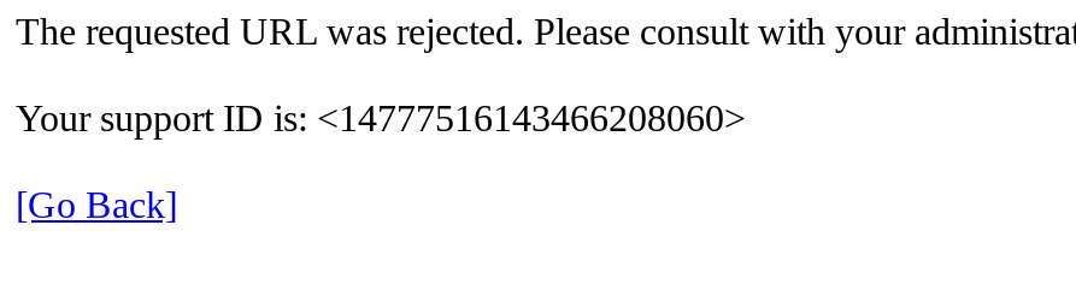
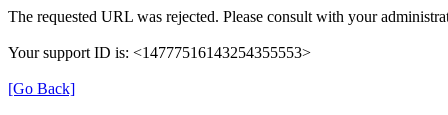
[16,97,746,138] Your support ID is: <14777516143466208060> -> [8,44,311,61] Your support ID is: <14777516143254355553>

